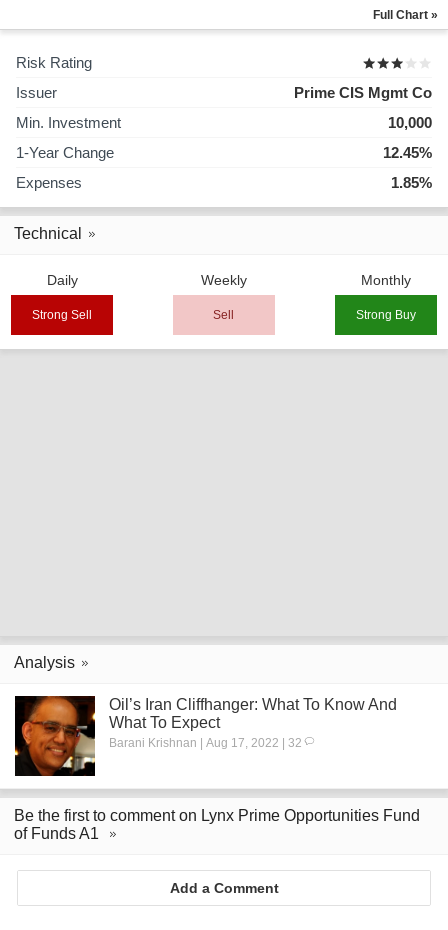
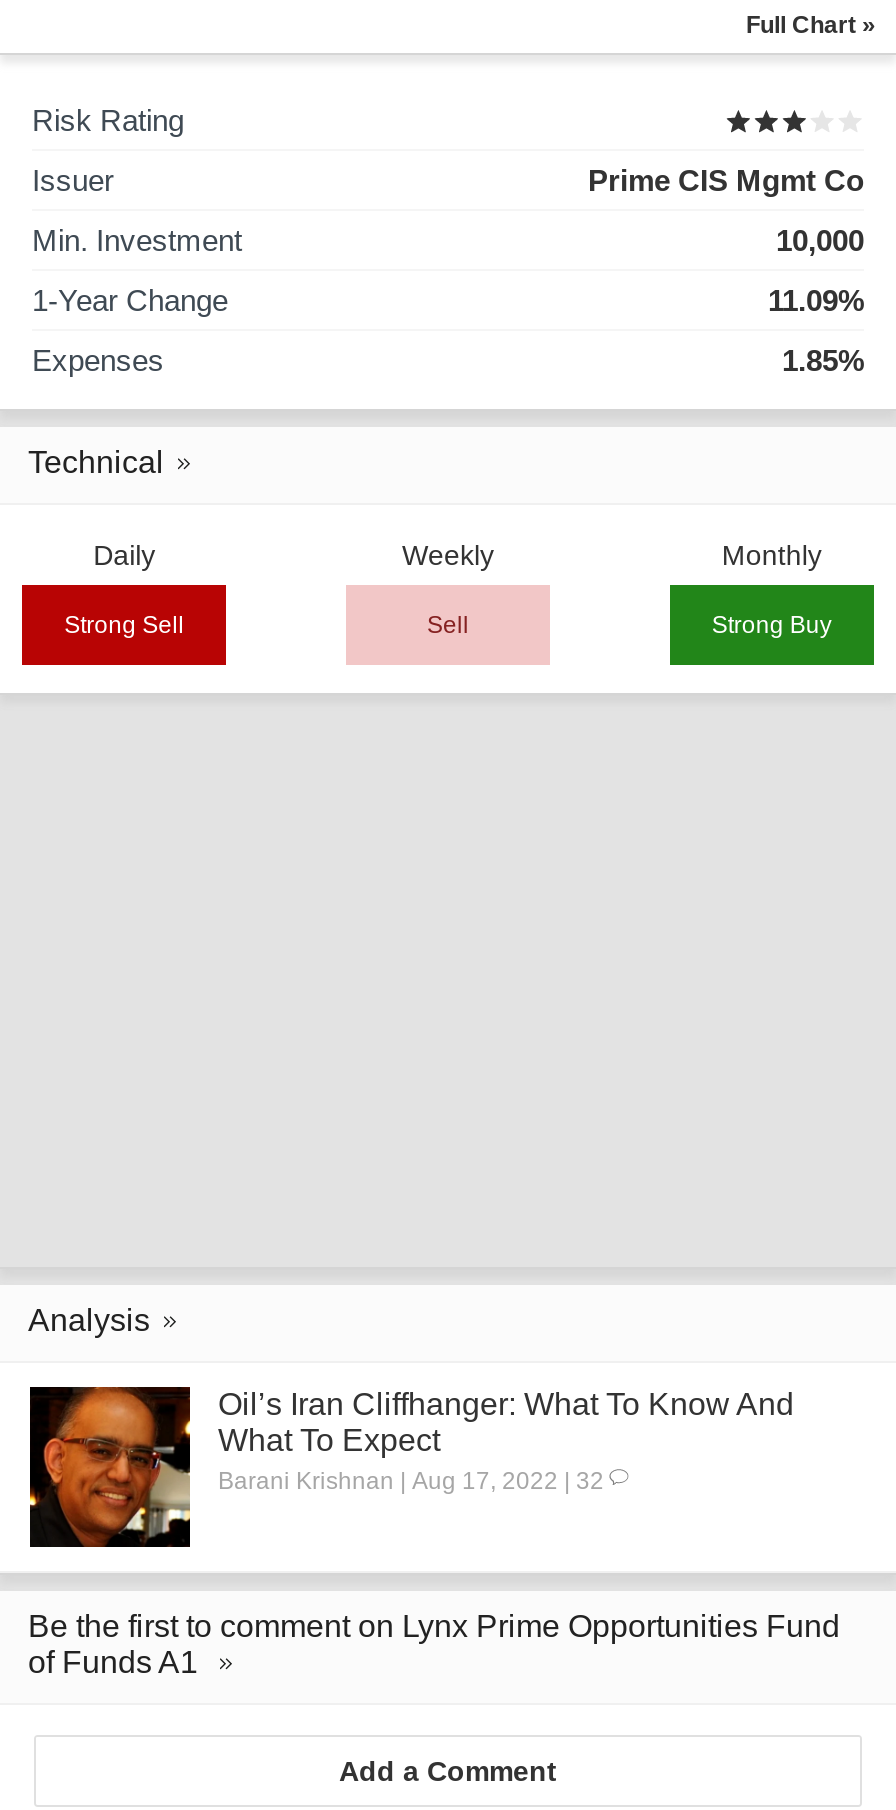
[383,144,432,161] 12.45% -> [768,283,864,317] 11.09%

